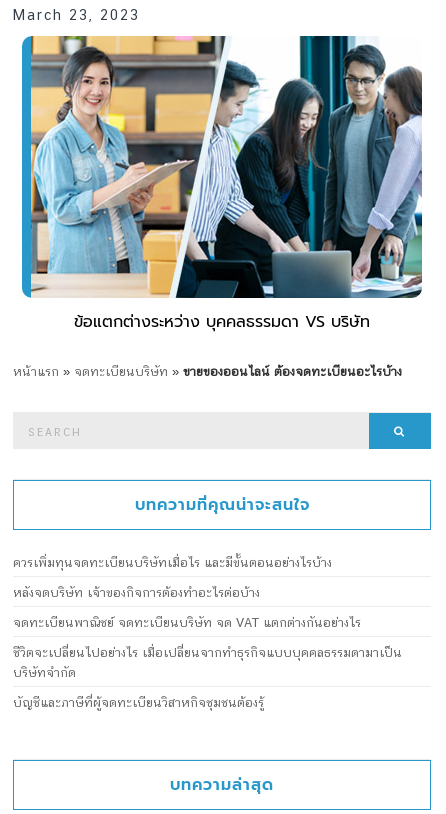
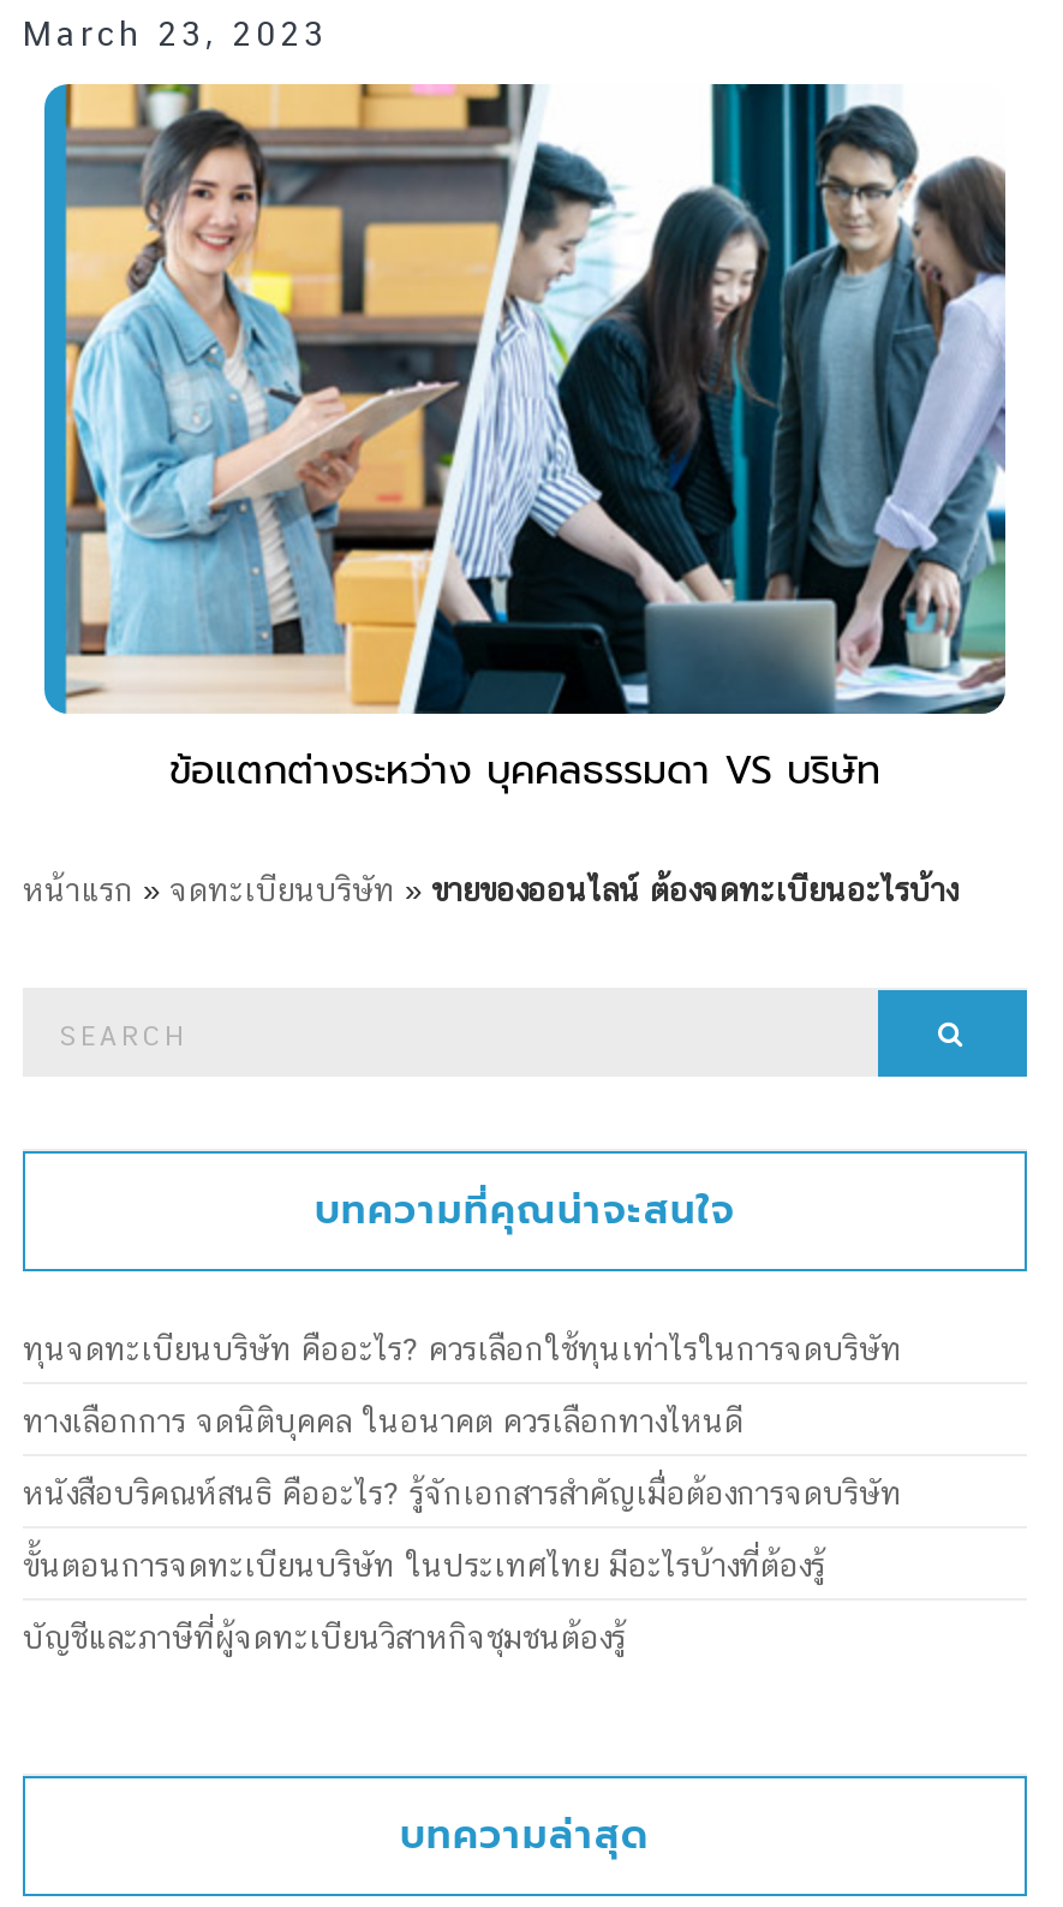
[13,555,332,570] ควรเพิ่มทุนจดทะเบียนบริษัทเมื่อไร และมีขั้นตอนอย่างไรบ้าง -> [23,1331,902,1367] ทุนจดทะเบียนบริษัท คืออะไร? ควรเลือกใช้ทุนเท่าไรในการจดบริษัท
[13,585,260,600] หลังจดบริษัท เจ้าของกิจการต้องทำอะไรต่อบ้าง -> [23,1403,743,1439] ทางเลือกการ จดนิติบุคคล ในอนาคต ควรเลือกทางไหนดี
[13,615,361,630] จดทะเบียนพาณิชย์ จดทะเบียนบริษัท จด VAT แตกต่างกันอย่างไร -> [23,1475,902,1511] หนังสือบริคณห์สนธิ คืออะไร? รู้จักเอกสารสำคัญเมื่อต้องการจดบริษัท
[13,645,402,680] ชีวิตจะเปลี่ยนไปอย่างไร เมื่อเปลี่ยนจากทำธุรกิจแบบบุคคลธรรมดามาเป็น | บริษัทจำกัด -> [23,1547,825,1583] ขั้นตอนการจดทะเบียนบริษัท ในประเทศไทย มีอะไรบ้างที่ต้องรู้

